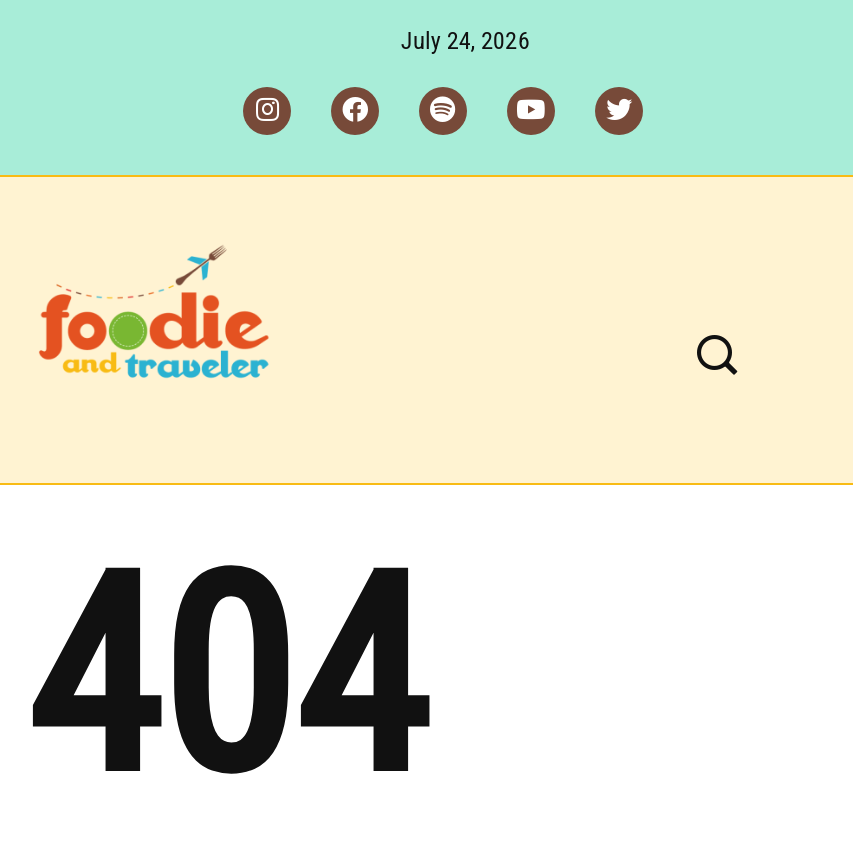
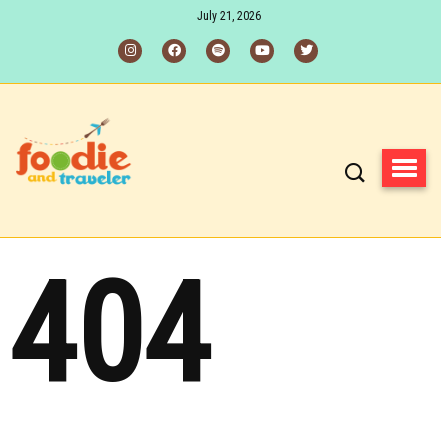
none -> [380,148,428,191] [image]
[401,27,529,55] July 24, 2026 -> [197,9,261,23] July 21, 2026

